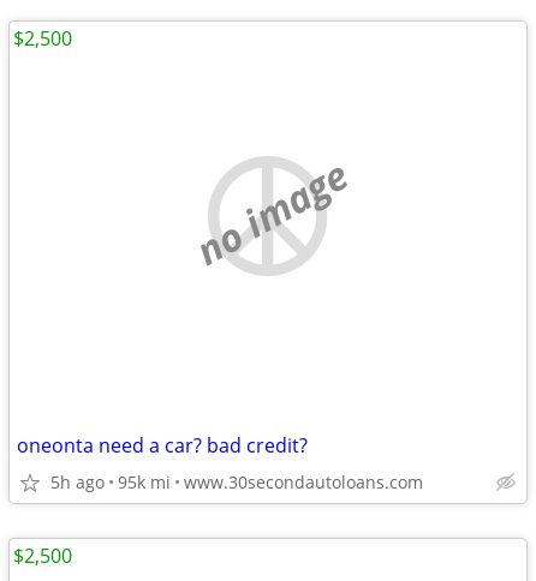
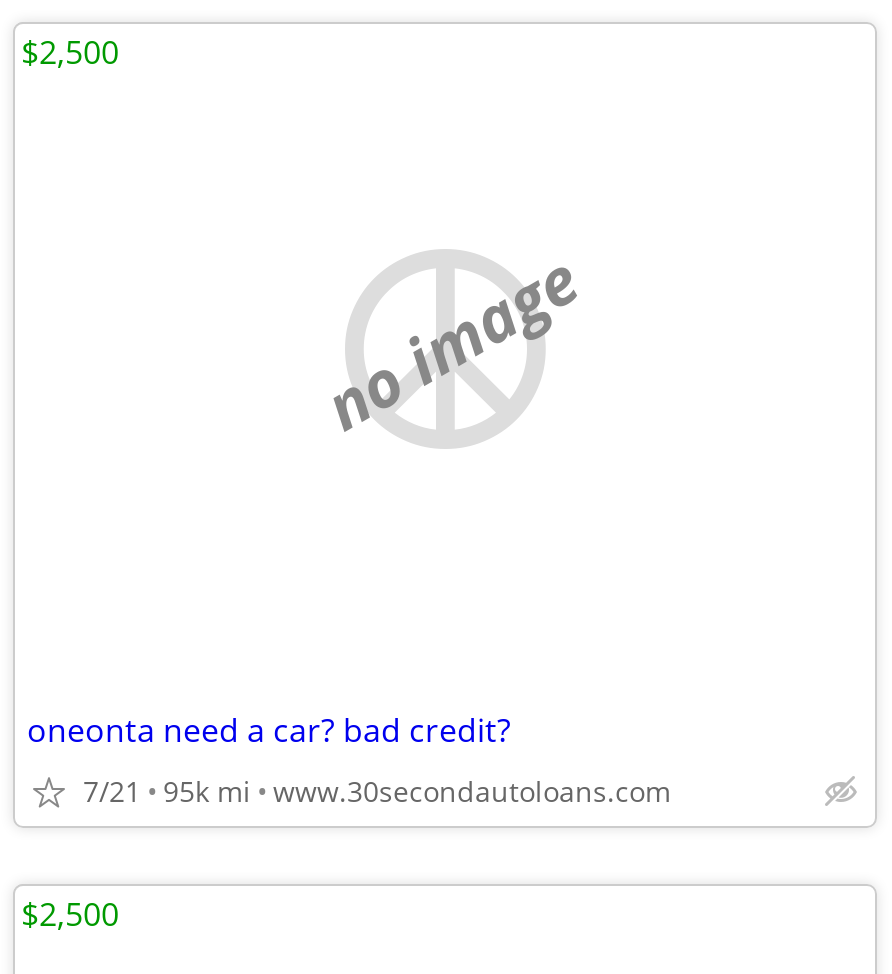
[50,471,423,493] 5h ago 95k mi www.30secondautoloans.com -> [83,772,671,810] 7/21 95k mi www.30secondautoloans.com

